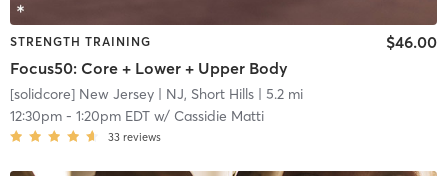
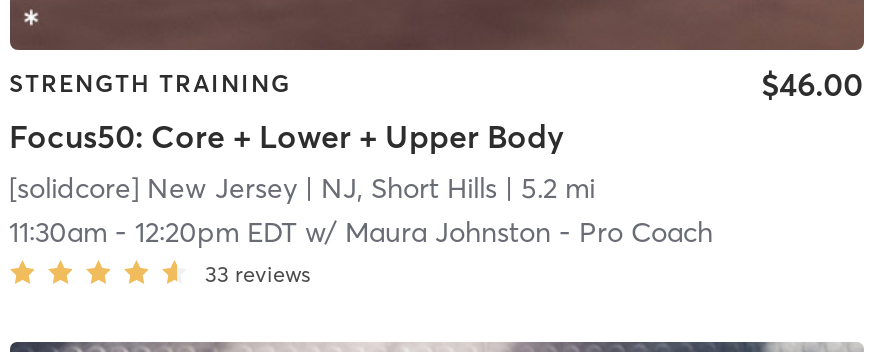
[9,107,263,125] 12:30pm - 1:20pm EDT w/ Cassidie Matti -> [9,214,713,250] 11:30am - 12:20pm EDT w/ Maura Johnston - Pro Coach

